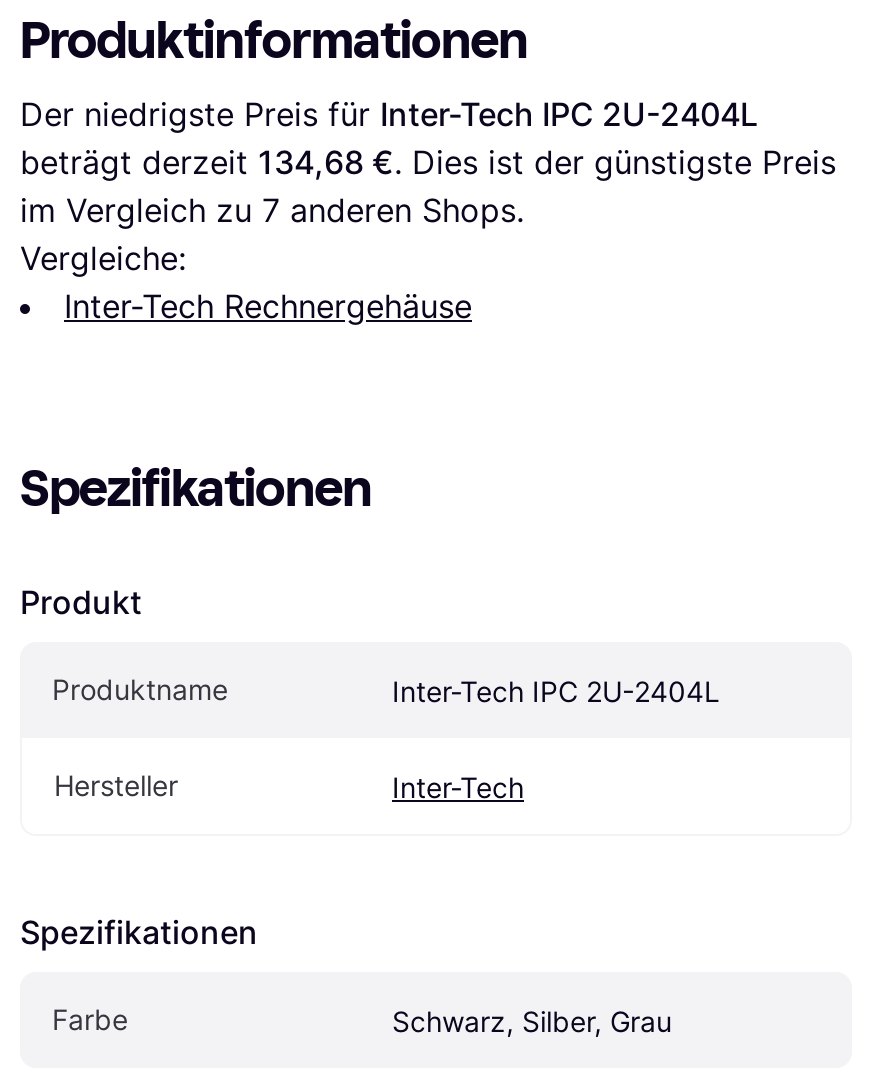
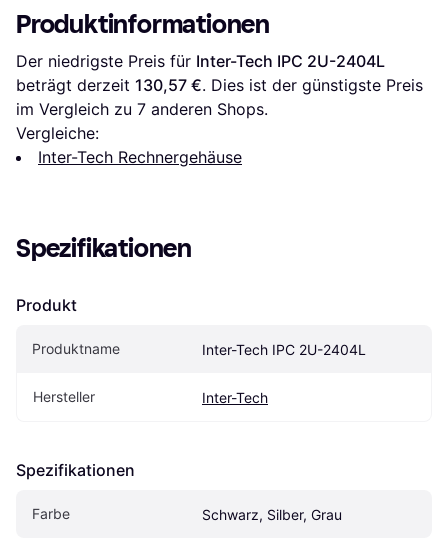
[20,142,836,182] beträgt derzeit 134,68 €. Dies ist der günstigste Preis -> [16,75,423,95] beträgt derzeit 130,57 €. Dies ist der günstigste Preis

